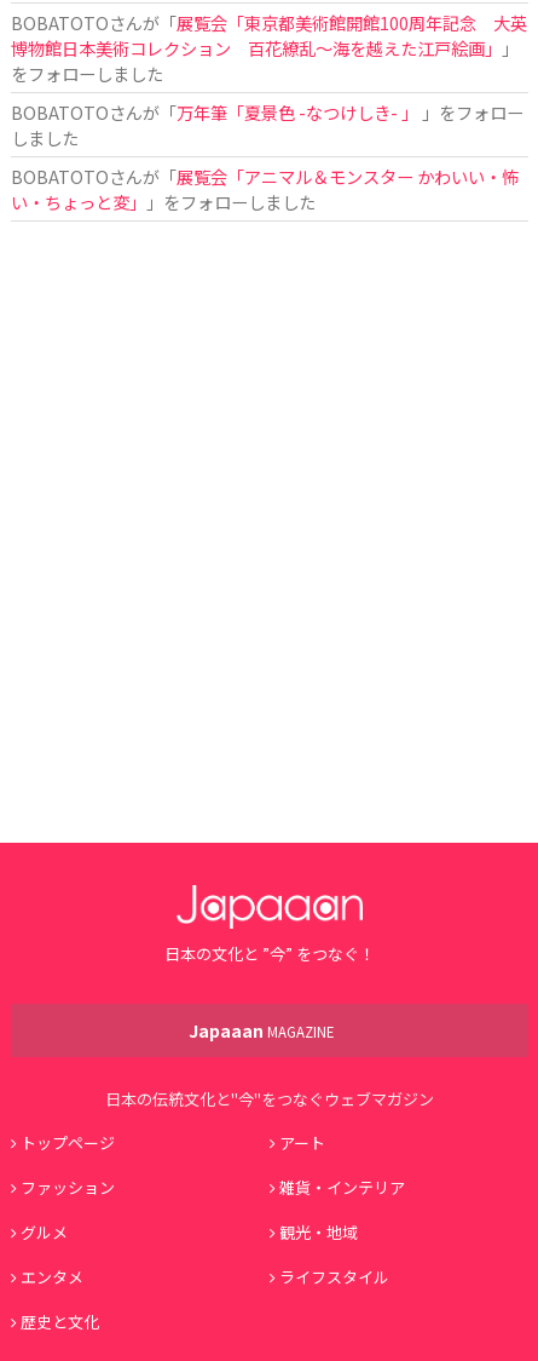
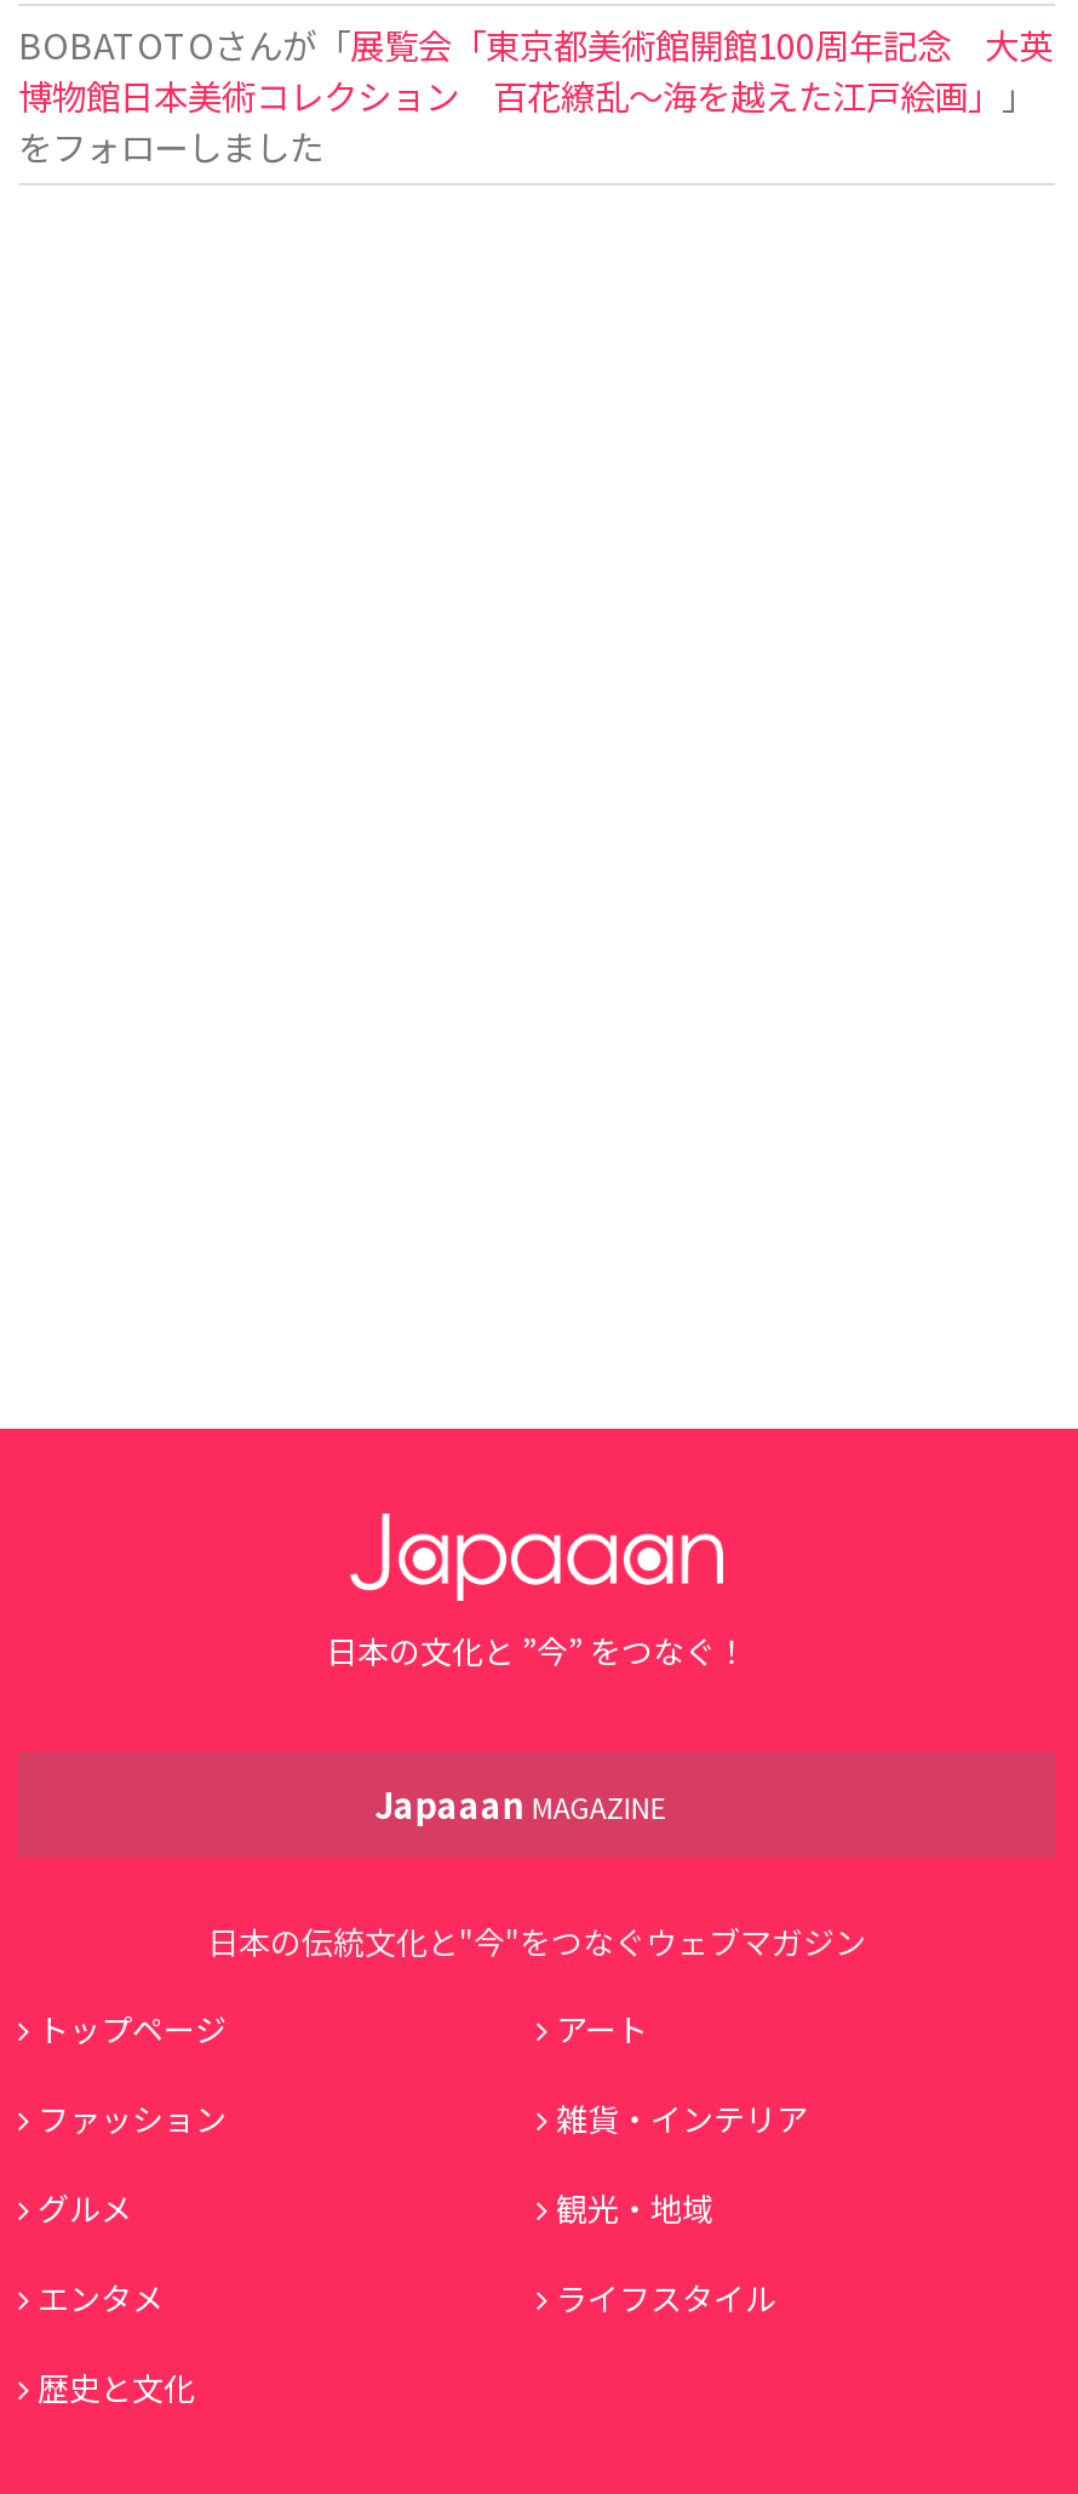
[11,99,523,214] BOBATOTOさんが「万年筆「夏景色 -なつけしき- 」」をフォロー | しました | BOBATOTOさんが「展覧会「アニマル＆モンスター かわいい・怖 | い・ちょっと変」」をフォローしました -> none

